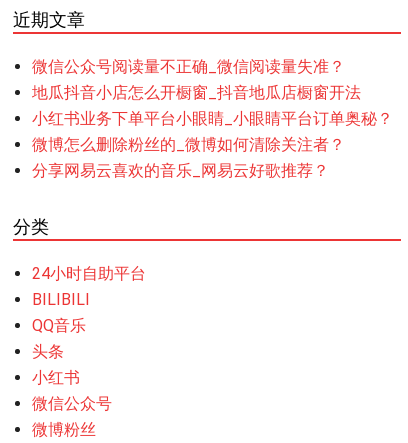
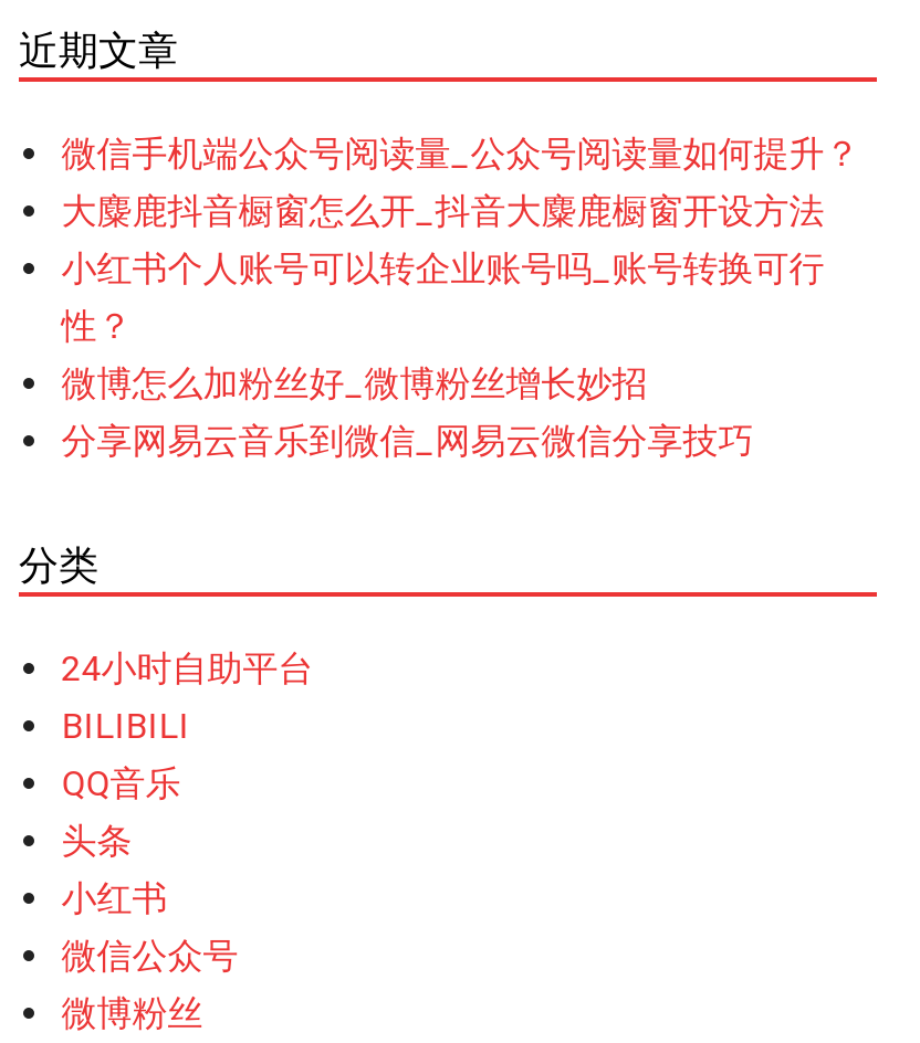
[32,57,393,180] 微信公众号阅读量不正确_微信阅读量失准？ | 地瓜抖音小店怎么开橱窗_抖音地瓜店橱窗开法 | 小红书业务下单平台小眼睛_小眼睛平台订单奥秘？ | 微博怎么删除粉丝的_微博如何清除关注者？ | 分享网易云喜欢的音乐_网易云好歌推荐？ -> [61,133,860,462] 微信手机端公众号阅读量_公众号阅读量如何提升？ | 大麋鹿抖音橱窗怎么开_抖音大麋鹿橱窗开设方法 | 小红书个人账号可以转企业账号吗_账号转换可行 | 性？ | 微博怎么加粉丝好_微博粉丝增长妙招 | 分享网易云音乐到微信_网易云微信分享技巧

